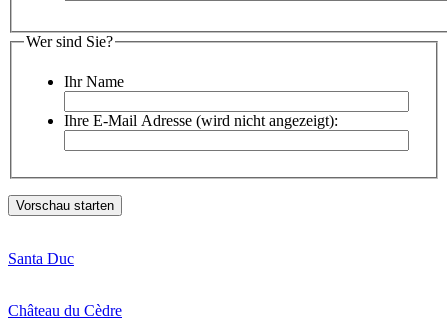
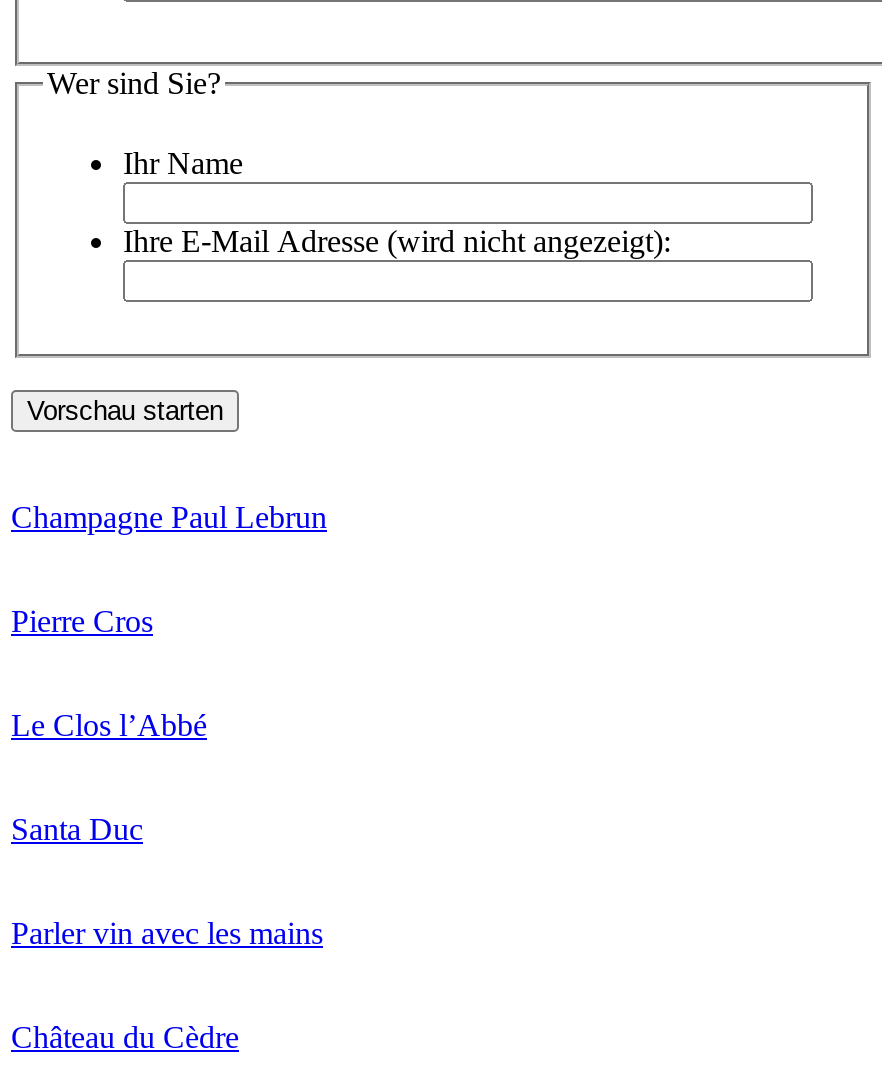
none -> [11,499,327,741] Champagne Paul Lebrun | Pierre Cros | Le Clos l’Abbé
none -> [11,915,323,949] Parler vin avec les mains

